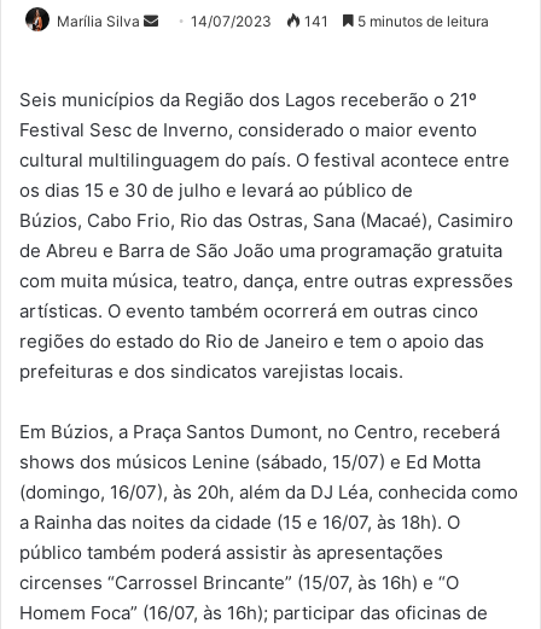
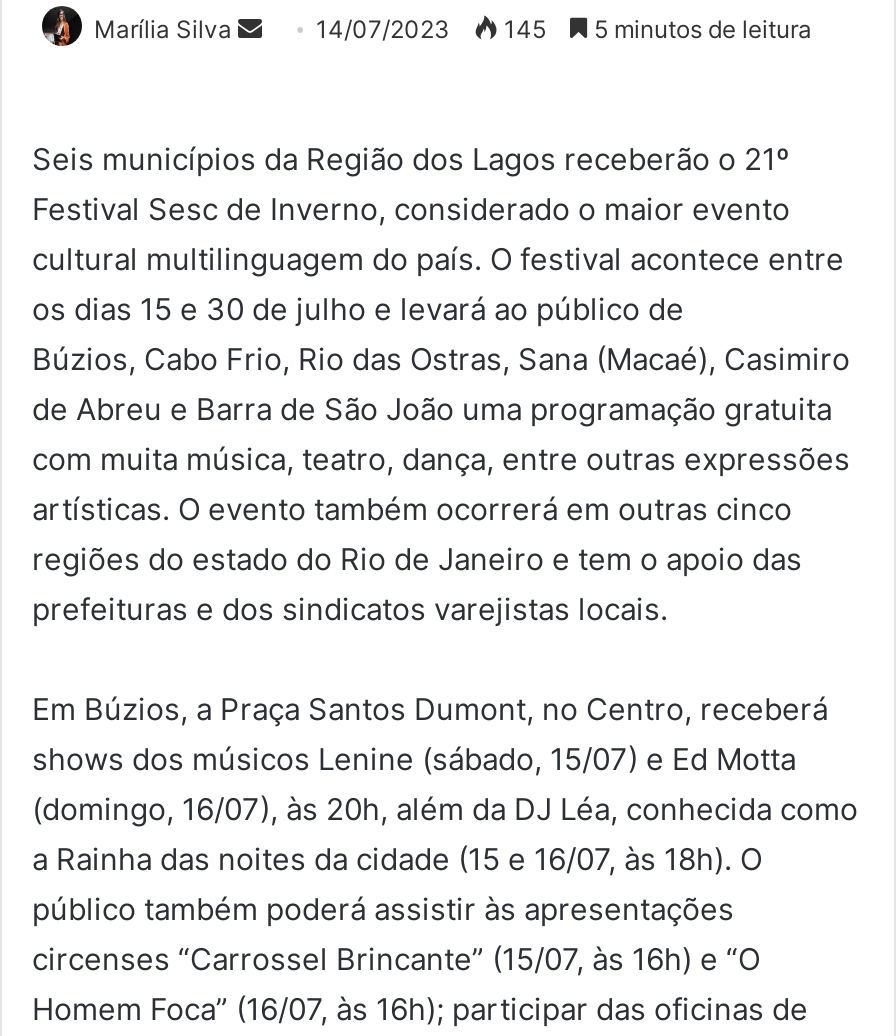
[301,12,328,30] 141 -> [498,14,546,44] 145

